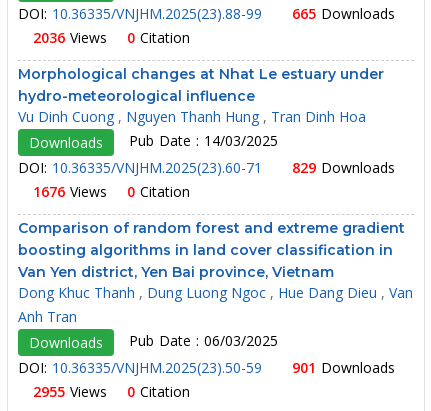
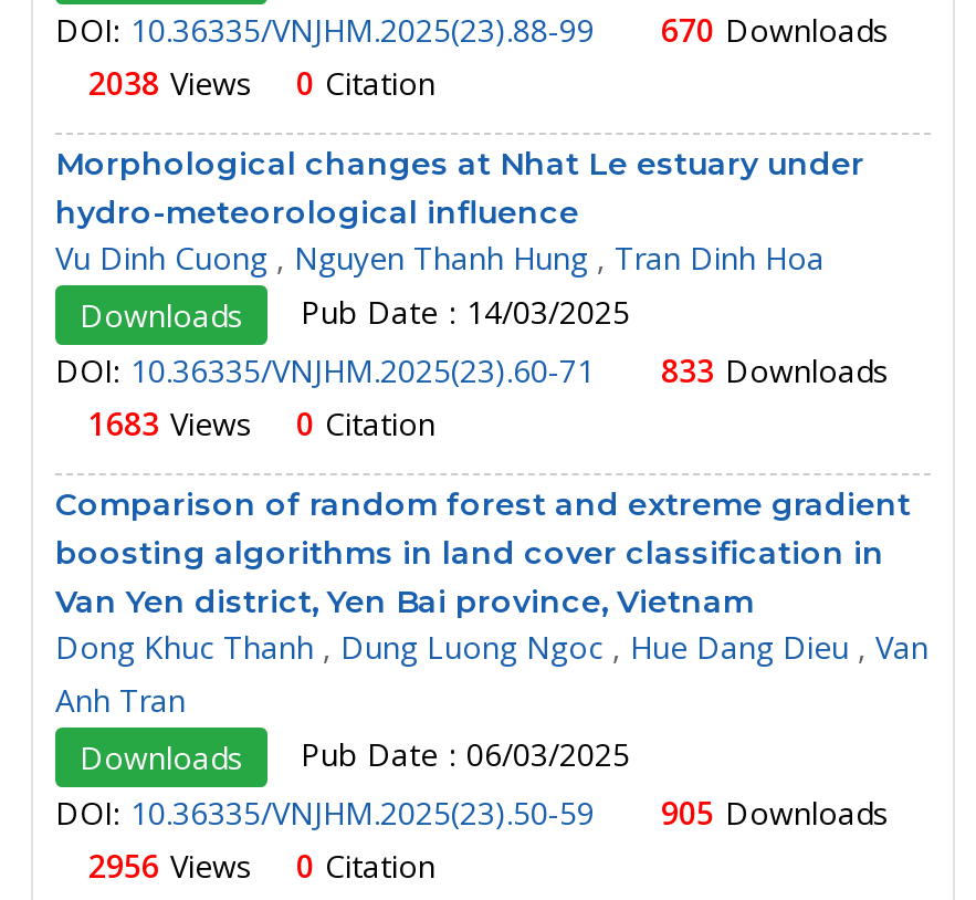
[18,4,395,23] DOI: 10.36335/VNJHM.2025(23).88-99 665 Downloads -> [55,9,889,51] DOI: 10.36335/VNJHM.2025(23).88-99 670 Downloads
[33,28,190,47] 2036 Views 0 Citation -> [88,62,435,104] 2038 Views 0 Citation
[18,158,395,177] DOI: 10.36335/VNJHM.2025(23).60-71 829 Downloads -> [55,349,889,391] DOI: 10.36335/VNJHM.2025(23).60-71 833 Downloads
[33,182,190,201] 1676 Views 0 Citation -> [88,402,435,444] 1683 Views 0 Citation
[18,358,395,377] DOI: 10.36335/VNJHM.2025(23).50-59 901 Downloads -> [55,792,889,834] DOI: 10.36335/VNJHM.2025(23).50-59 905 Downloads
[33,382,190,401] 2955 Views 0 Citation -> [88,845,435,887] 2956 Views 0 Citation

